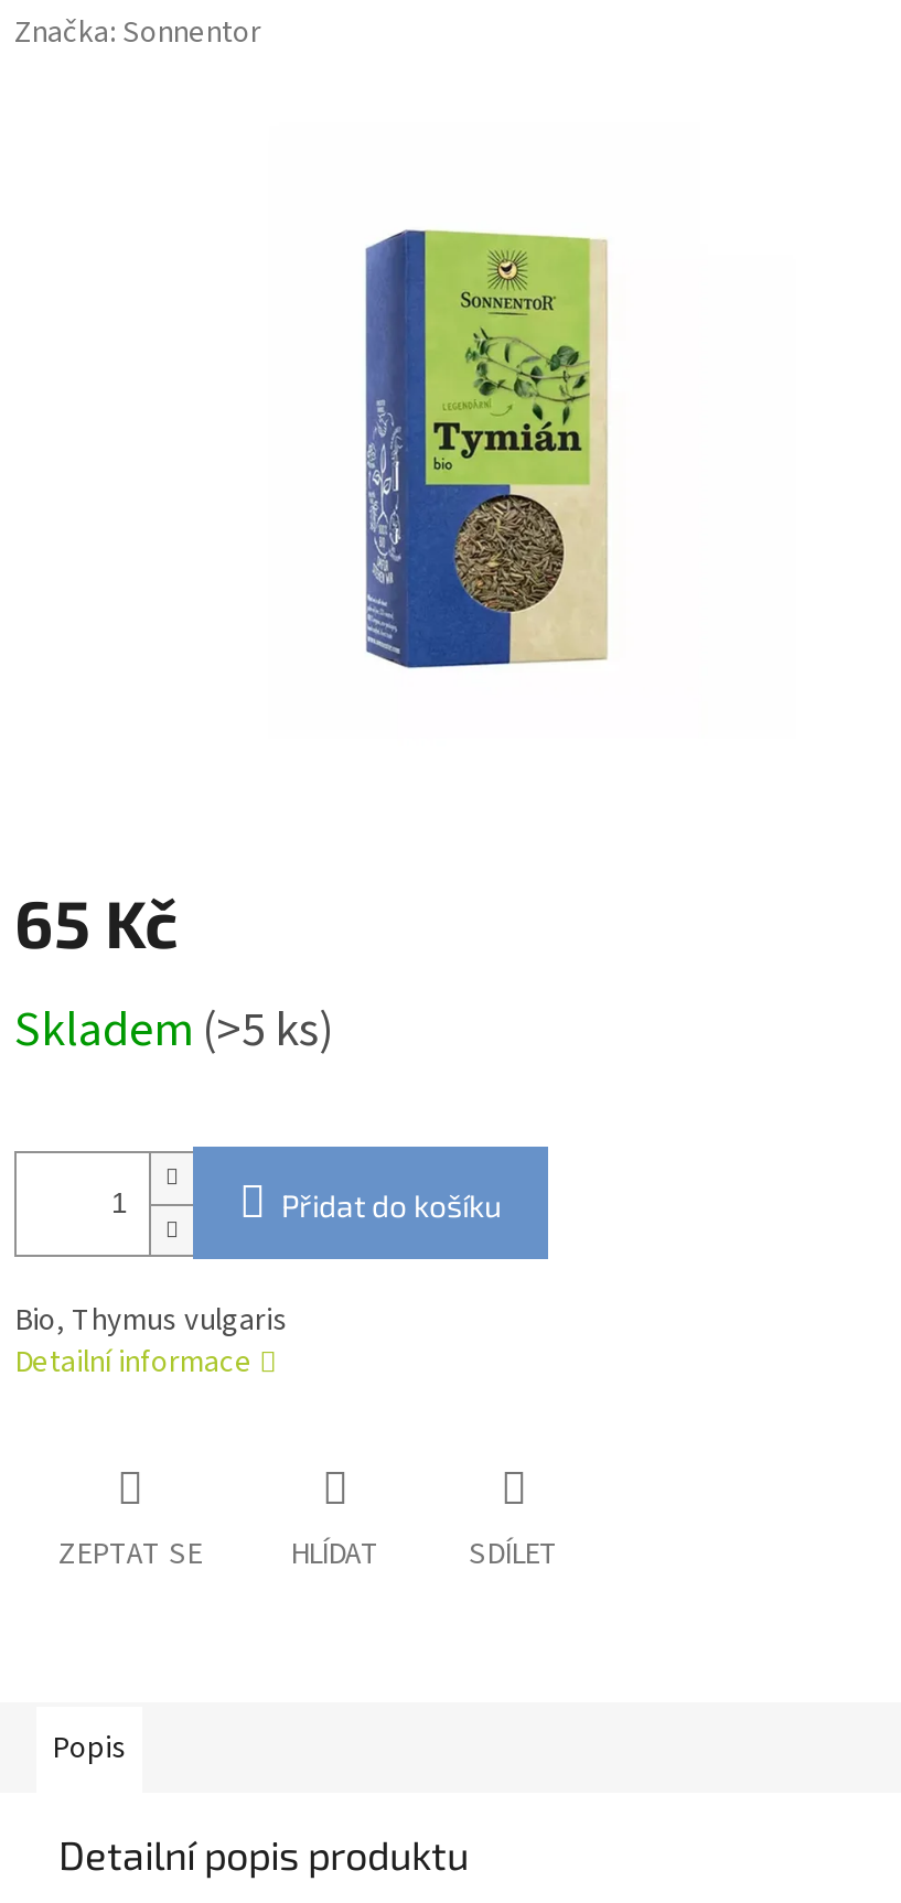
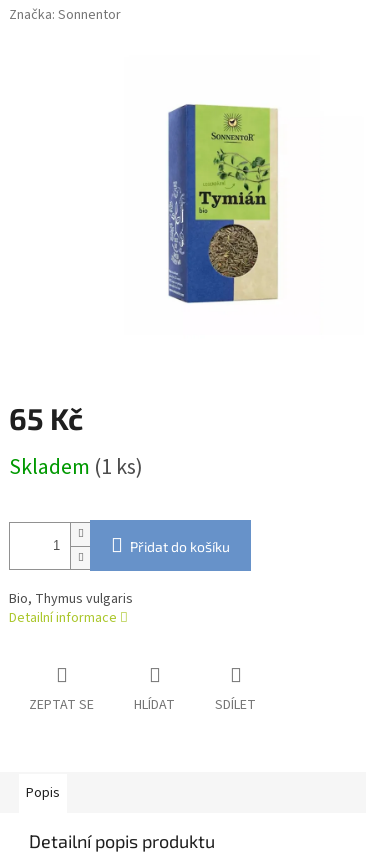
[14,995,334,1066] Skladem (>5 ks) -> [9,451,143,483] Skladem (1 ks)

